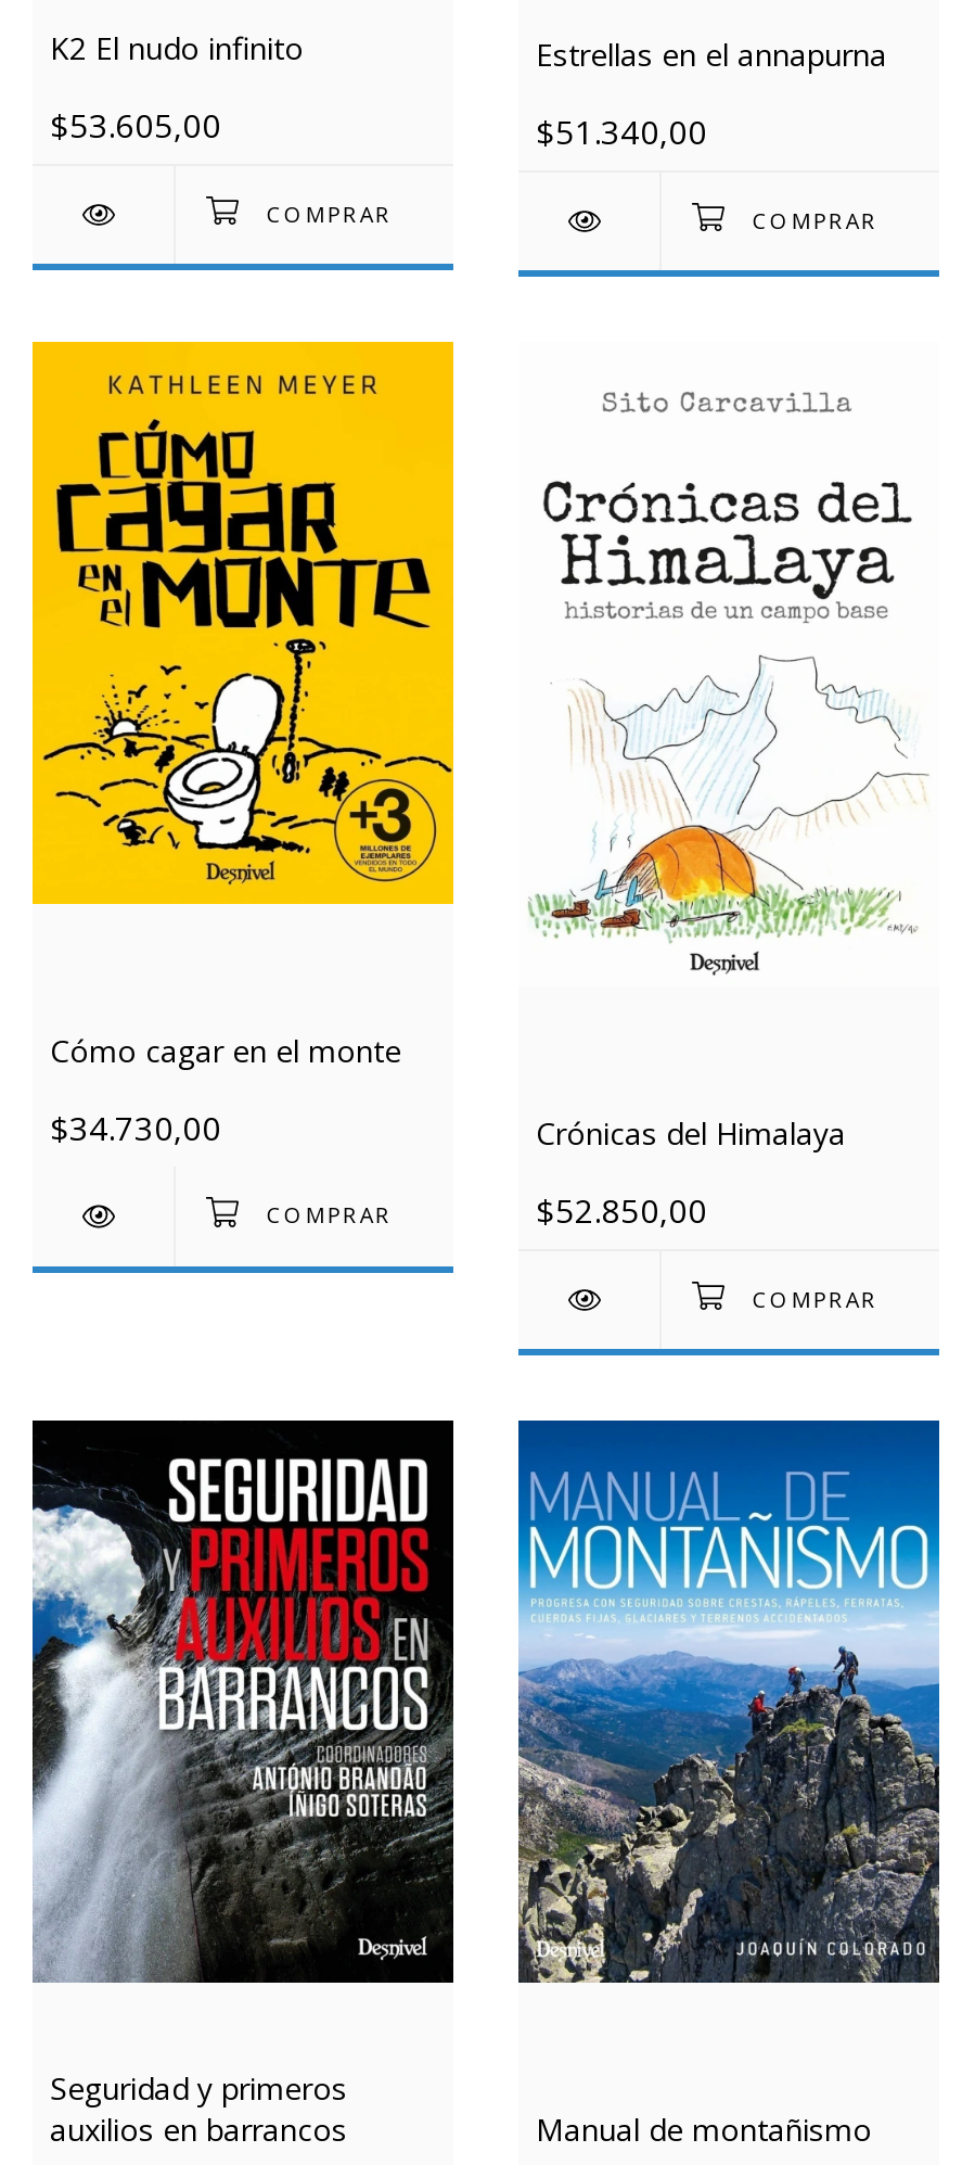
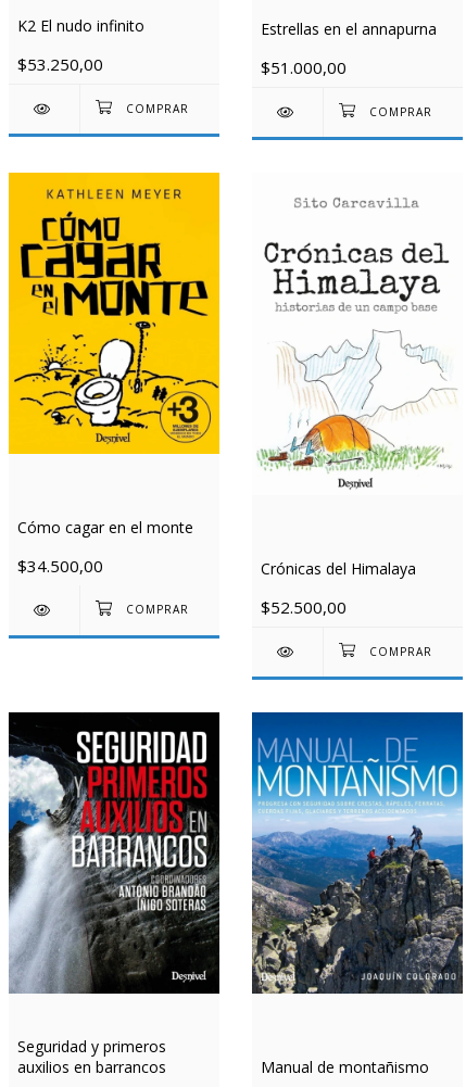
[50,104,221,148] $53.605,00 -> [17,54,103,75] $53.250,00
[536,110,707,153] $51.340,00 -> [261,57,347,78] $51.000,00
[50,1105,221,1149] $34.730,00 -> [17,555,103,576] $34.500,00
[536,1189,707,1233] $52.850,00 -> [261,597,347,618] $52.500,00

